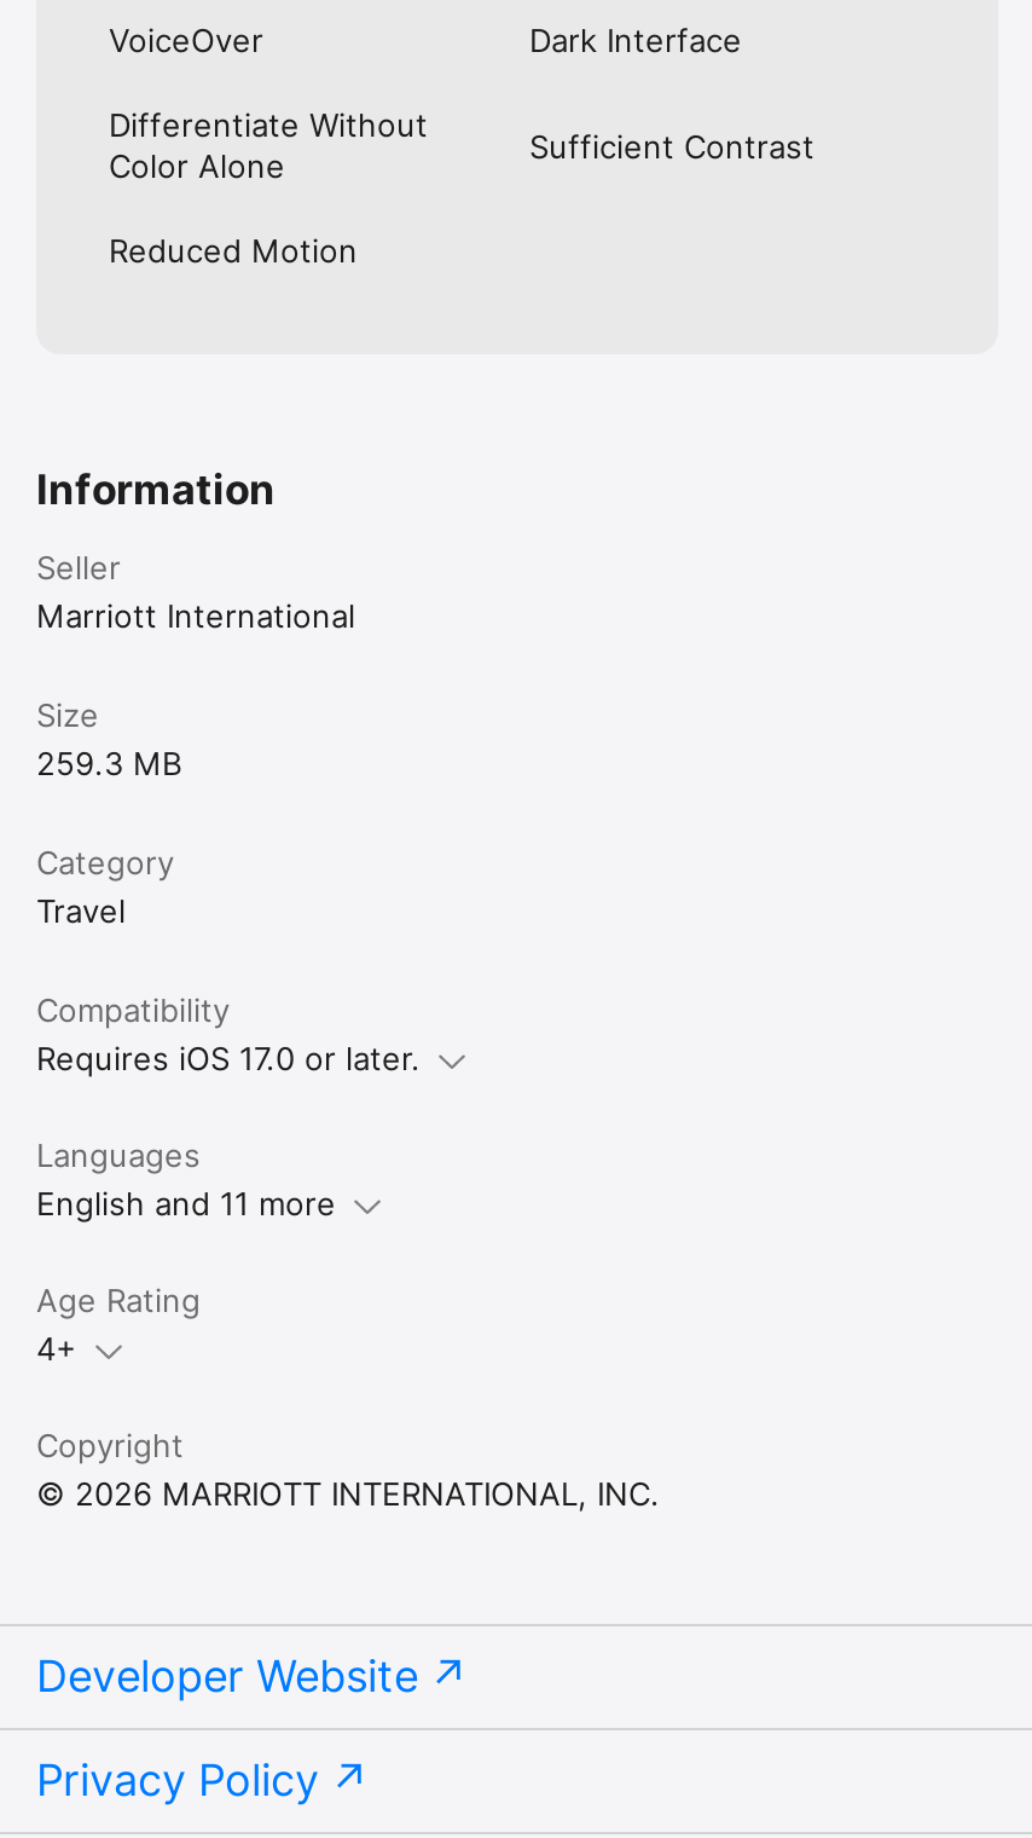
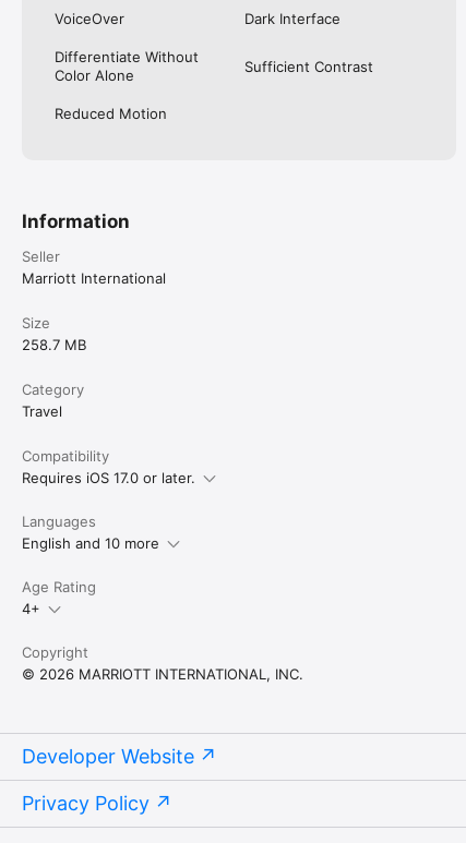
[36,744,181,783] 259.3 MB -> [22,336,86,354] 258.7 MB
[36,1184,336,1223] English and 11 more -> [22,535,159,552] English and 10 more

